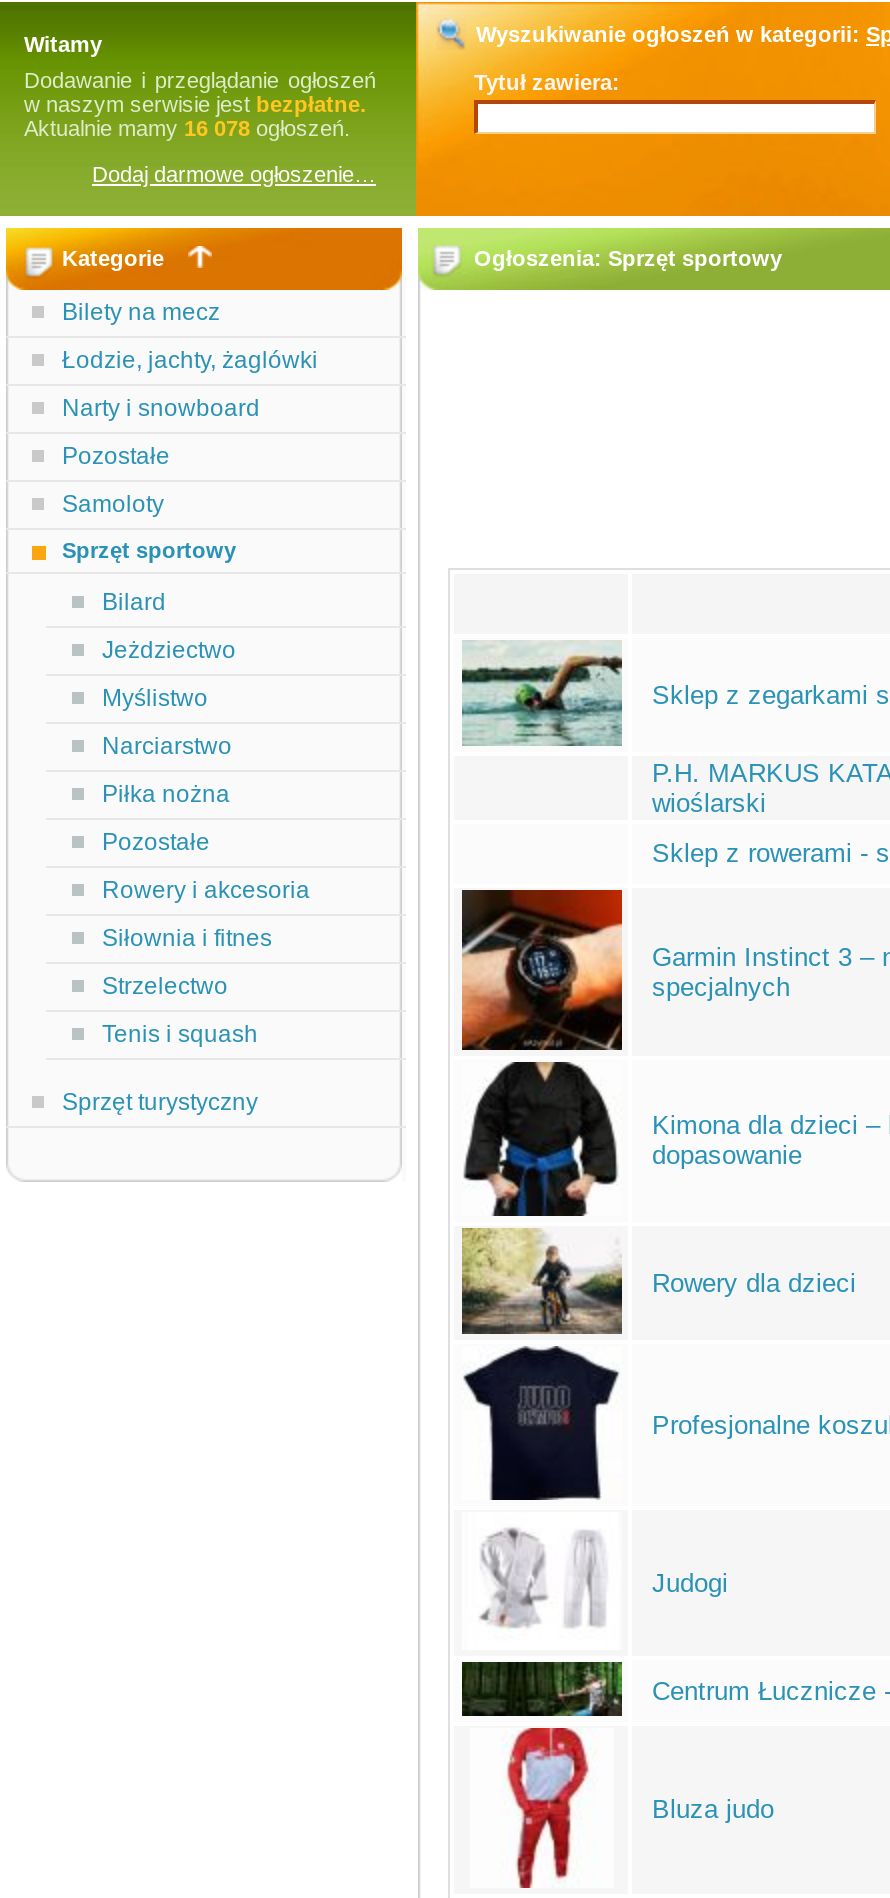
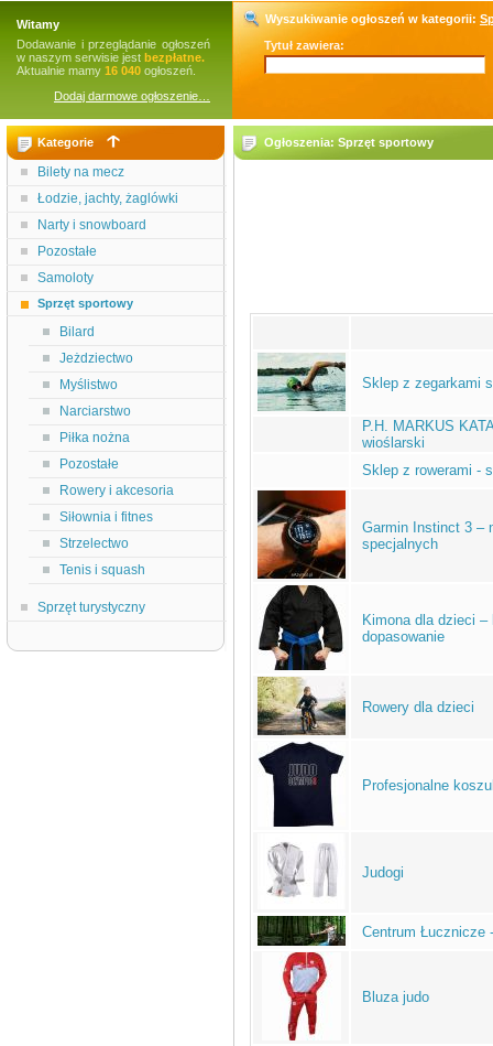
[24,115,350,139] Aktualnie mamy 16 078 ogłoszeń. -> [17,63,196,77] Aktualnie mamy 16 040 ogłoszeń.

